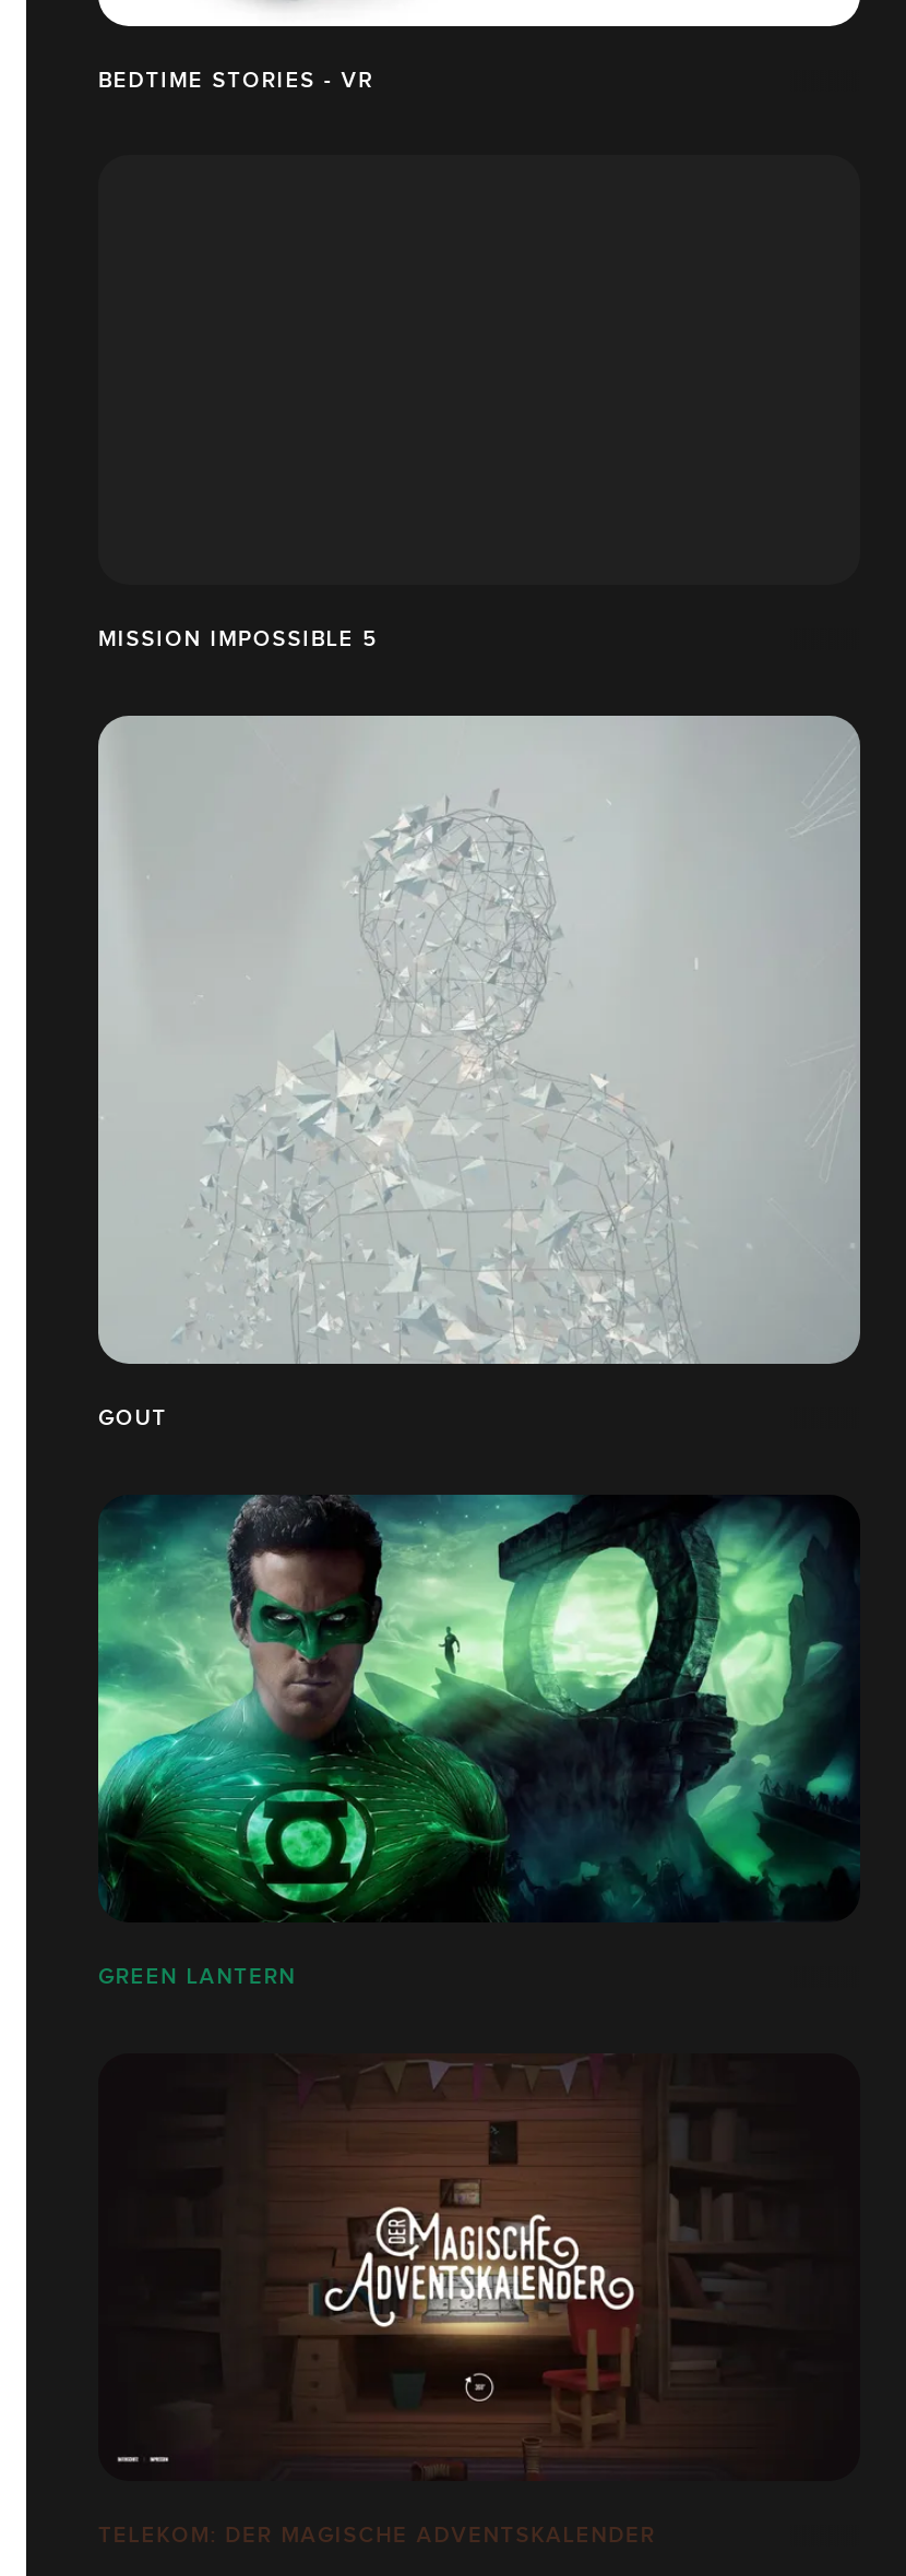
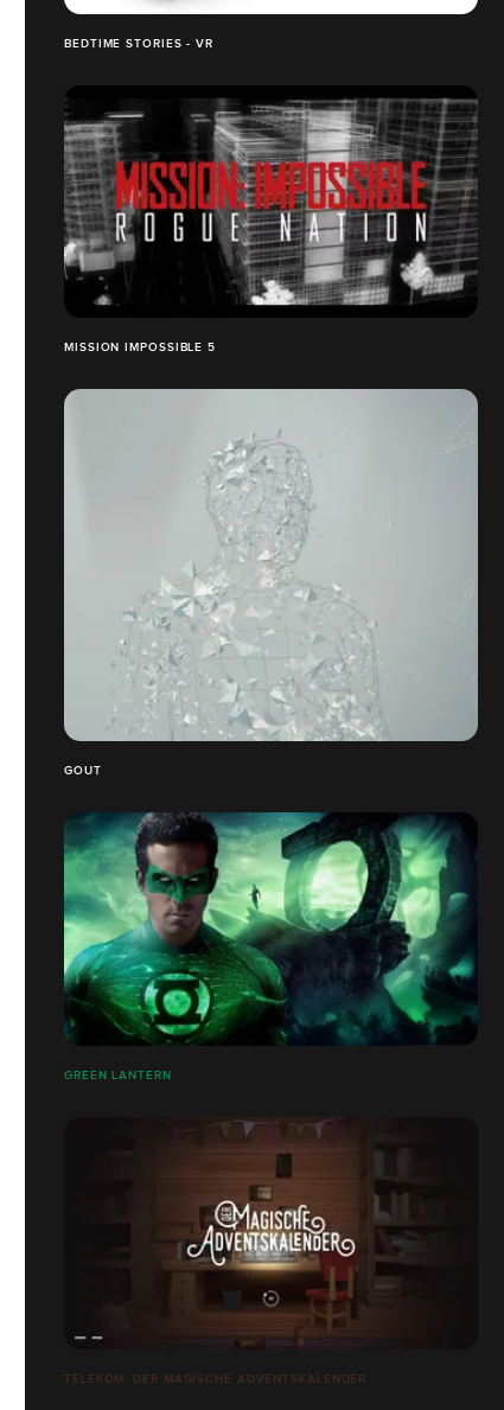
none -> [63,87,477,315] [image]

